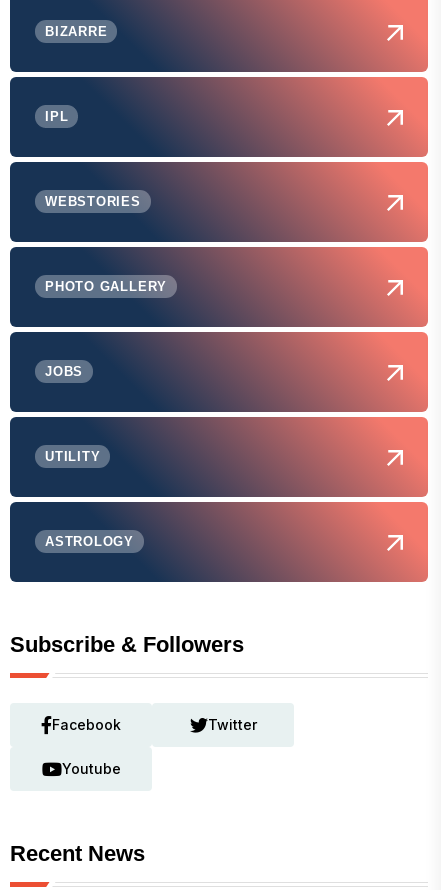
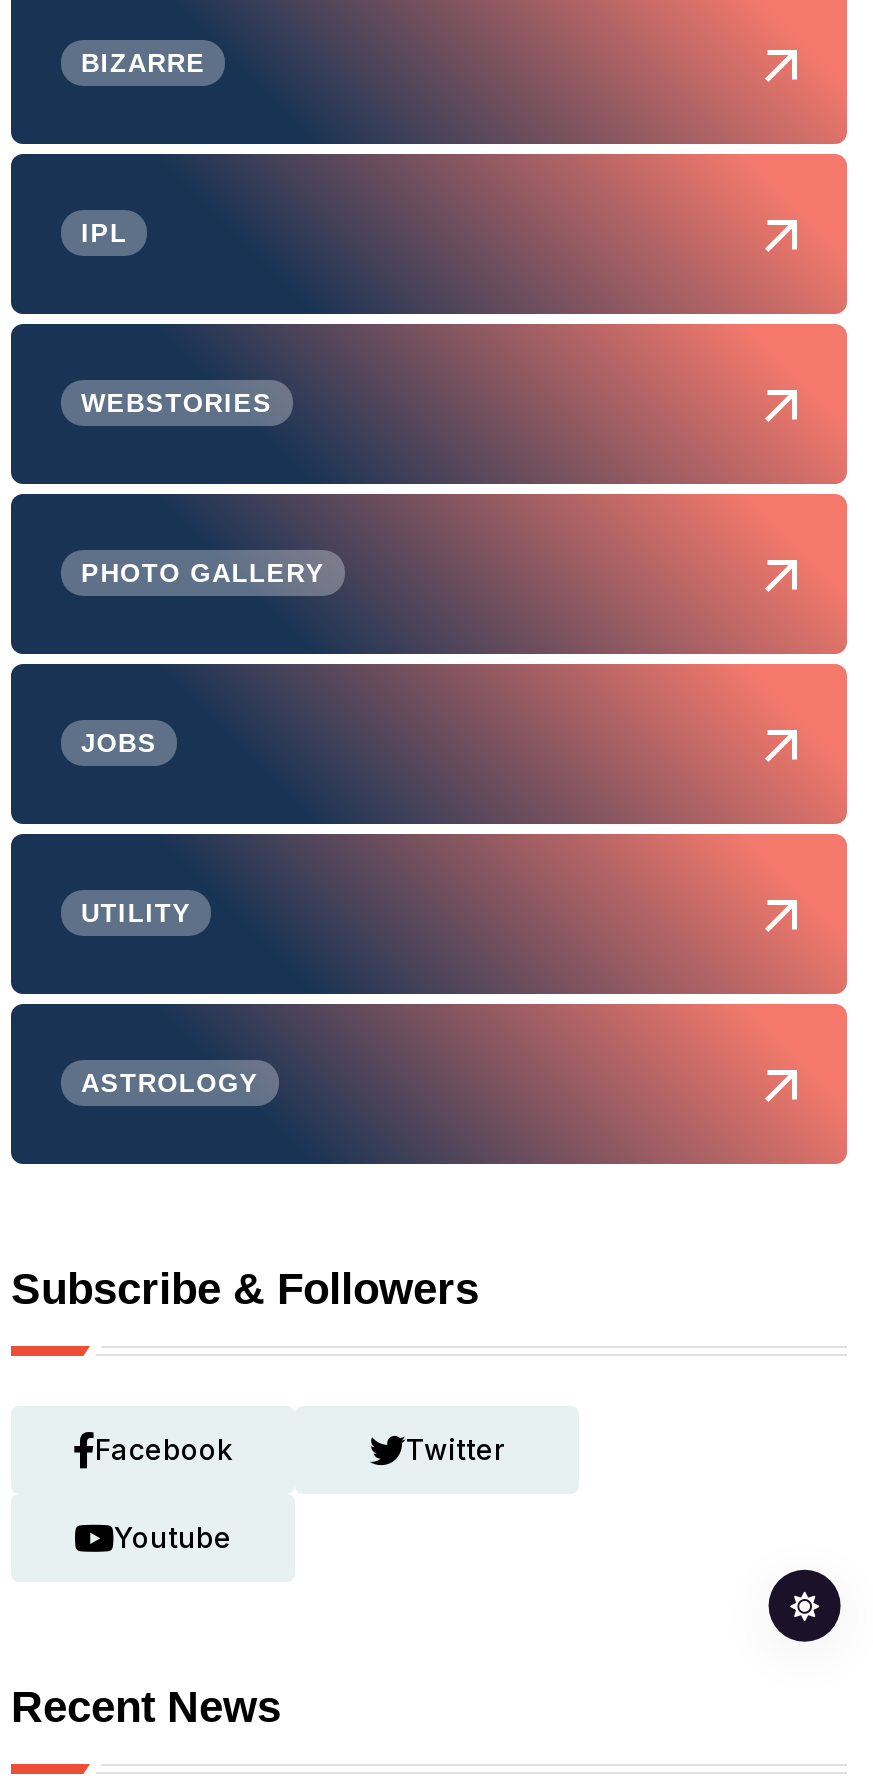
none -> [767,1568,843,1644] [image]

